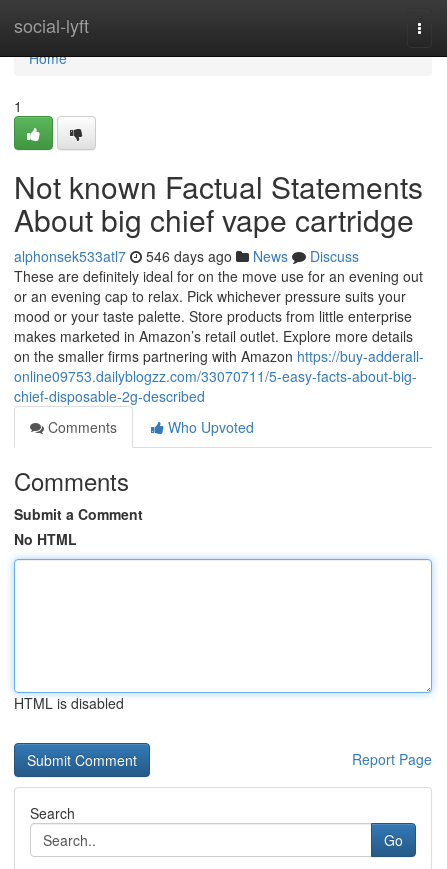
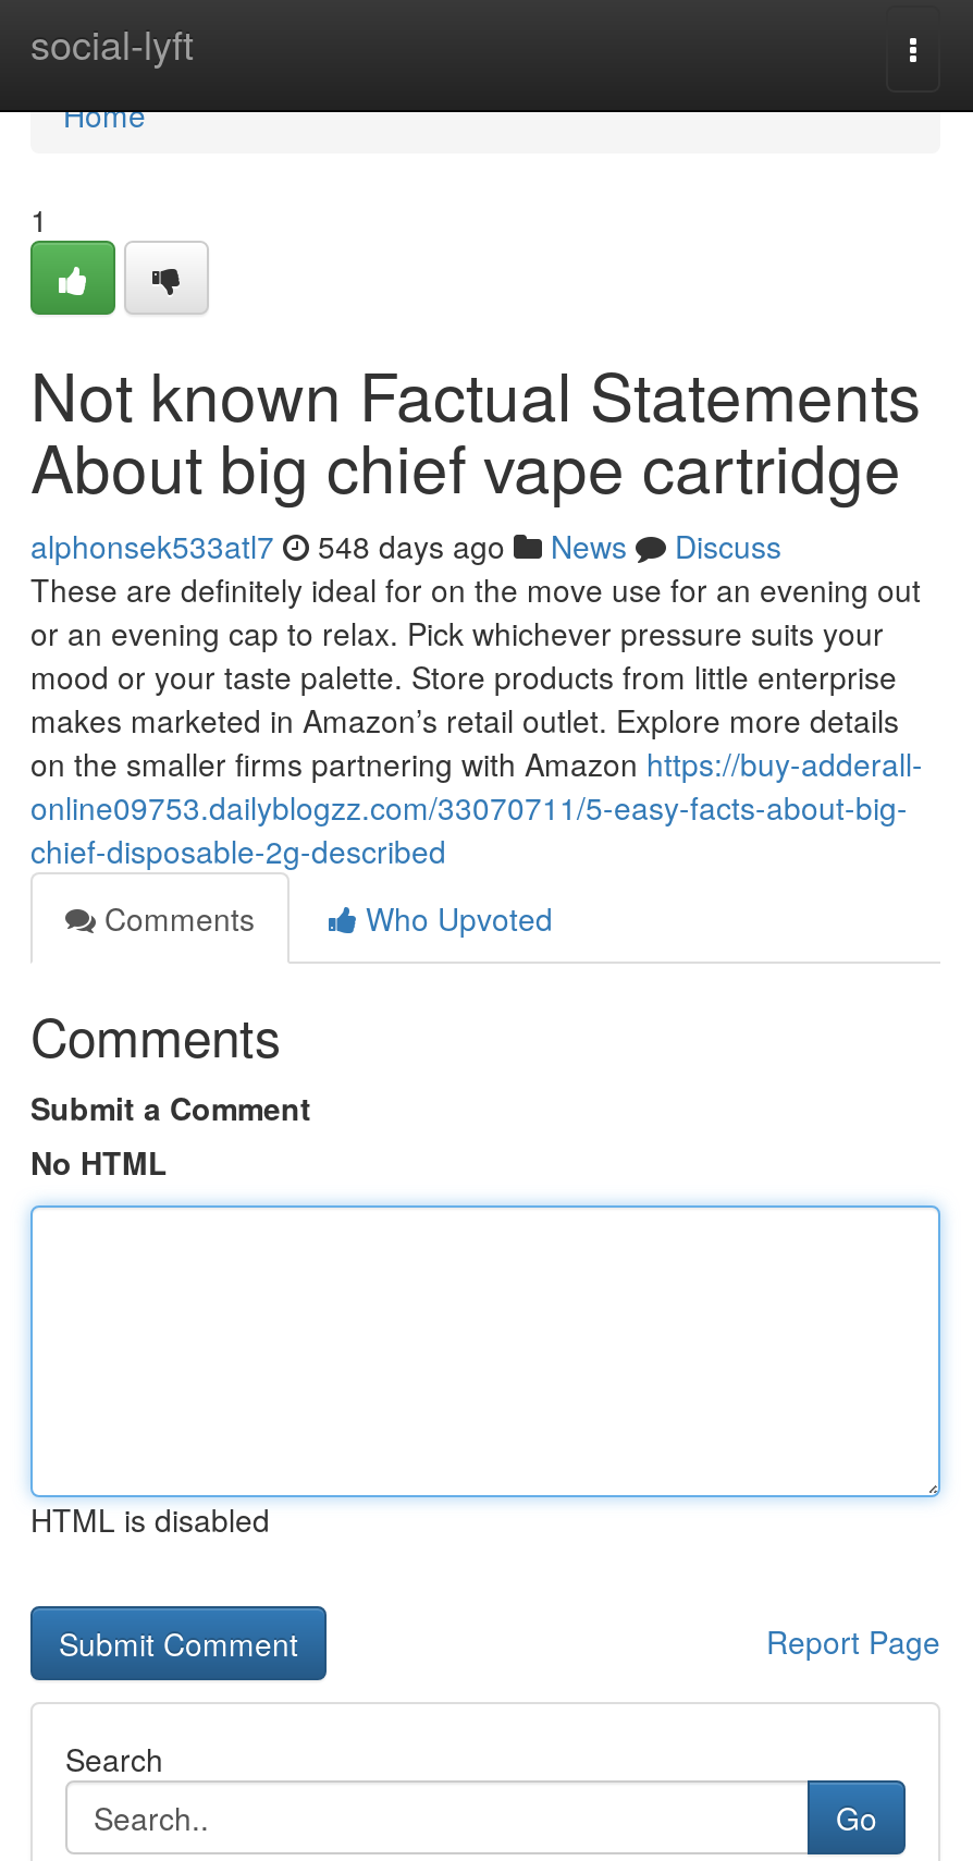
[14,246,359,266] alphonsek533atl7 546 days ago News Discuss -> [30,524,781,567] alphonsek533atl7 548 days ago News Discuss

